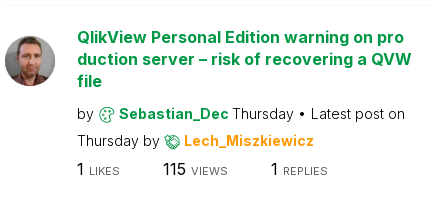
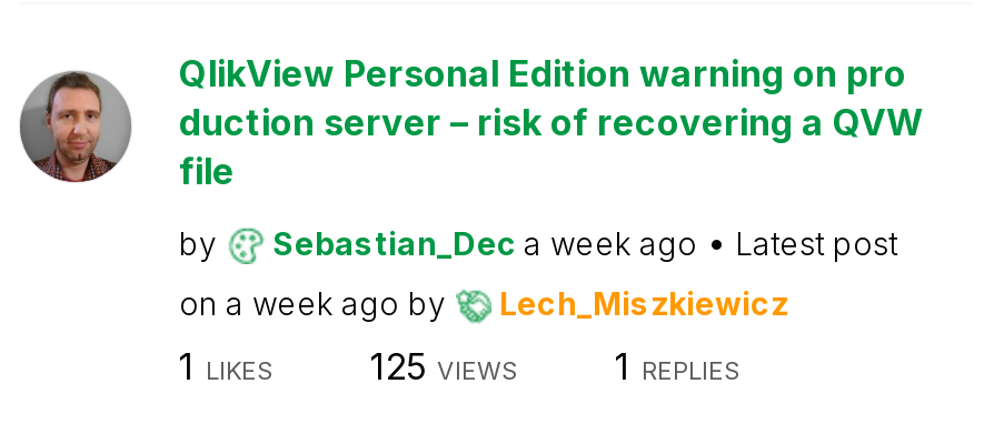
[118,104,404,121] Sebastian_Dec Thursday | Latest post on -> [272,223,897,261] Sebastian_Dec a week ago | Latest post
[76,131,163,148] Thursday by -> [179,283,455,321] on a week ago by
[76,159,327,179] 1 LIKES 115 VIEWS 1 REPLIES -> [179,344,742,388] 1 LIKES 125 VIEWS 1 REPLIES

